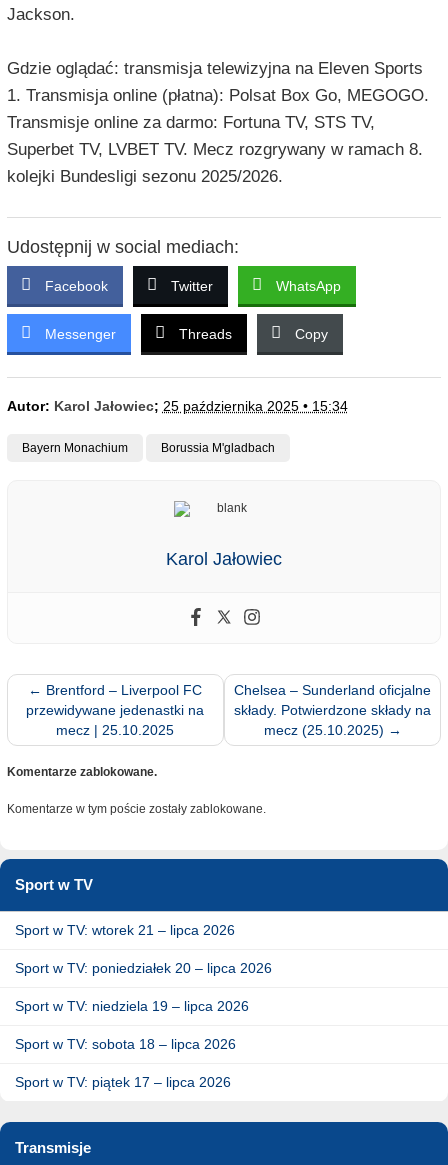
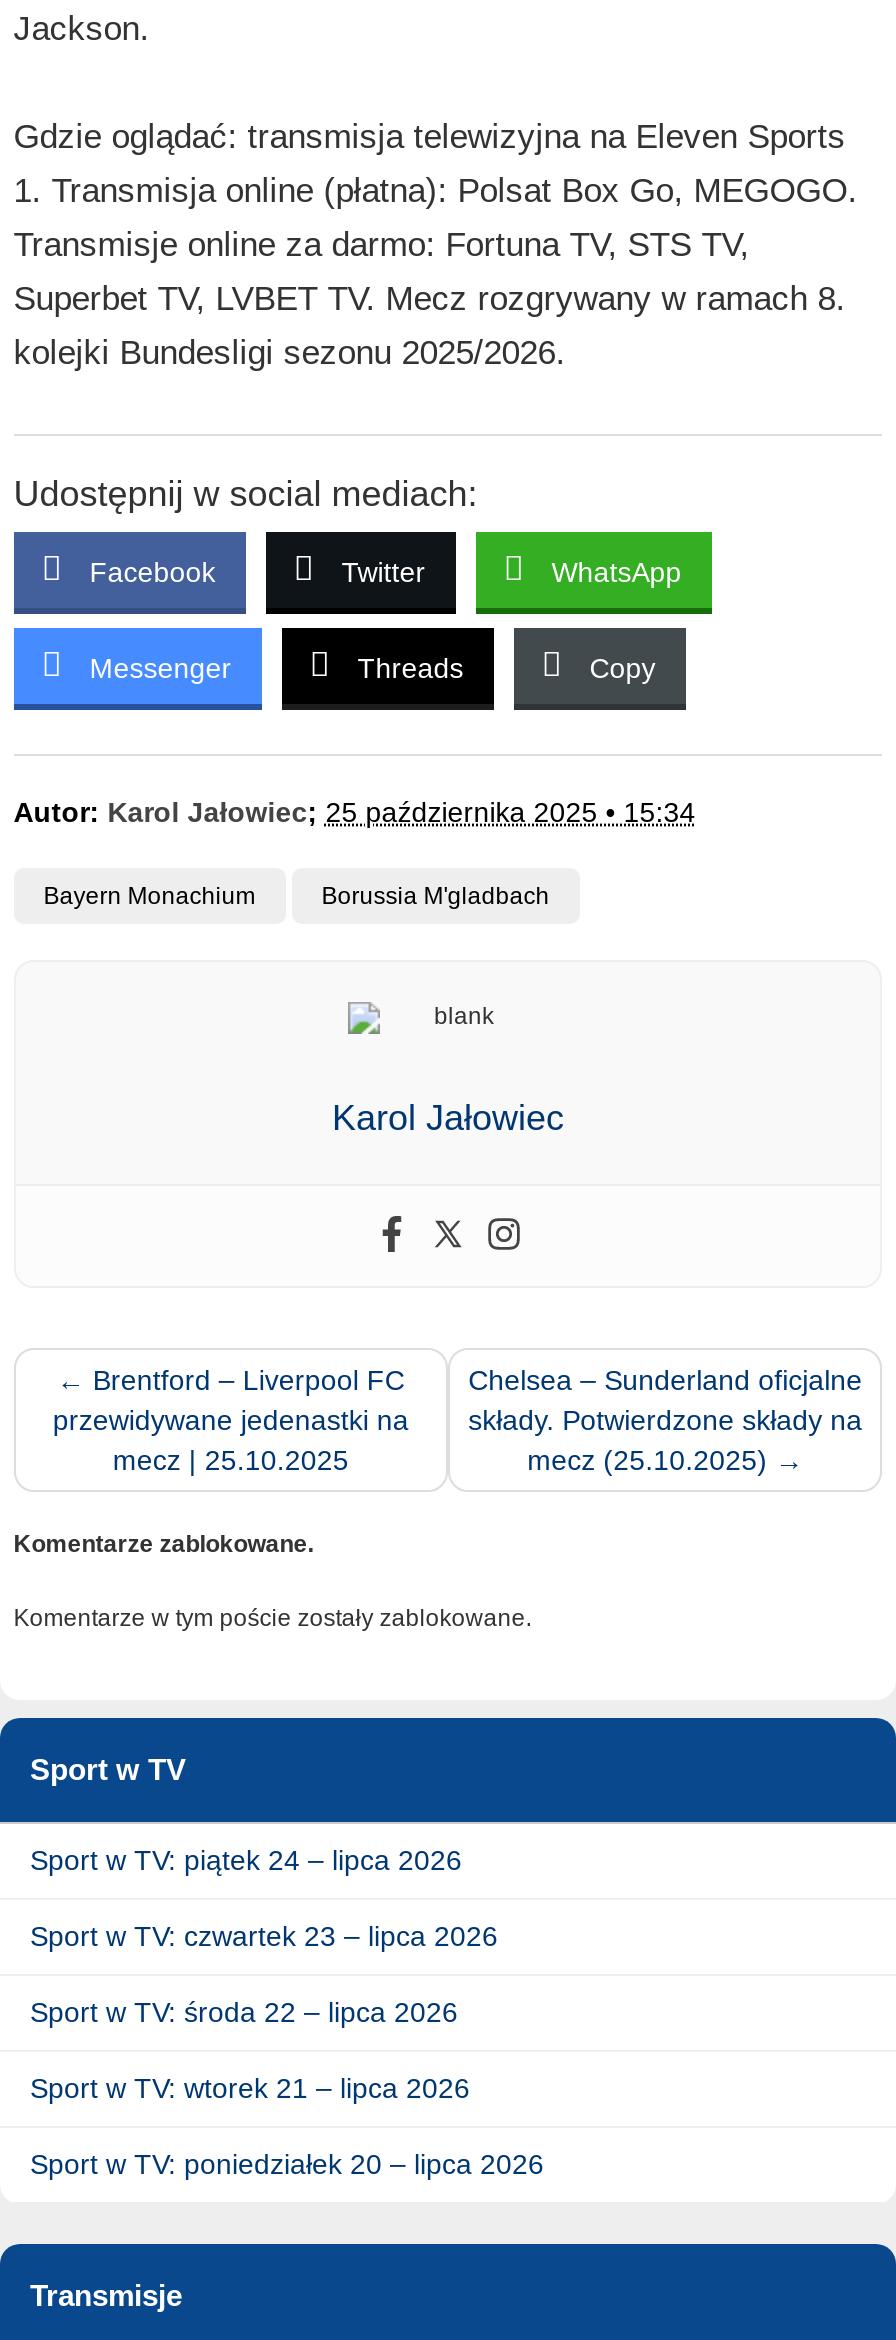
none -> [30,1844,498,2028] Sport w TV: piątek 24 – lipca 2026 | Sport w TV: czwartek 23 – lipca 2026 | Sport w TV: środa 22 – lipca 2026
moved [15,922,272,976] -> [30,2072,544,2180]: Sport w TV: wtorek 21 – lipca 2026 | Sport w TV: poniedziałek 20 – lipca 2026
[15,998,249,1090] Sport w TV: niedziela 19 – lipca 2026 | Sport w TV: sobota 18 – lipca 2026 | Sport w TV: piątek 17 – lipca 2026 -> none

